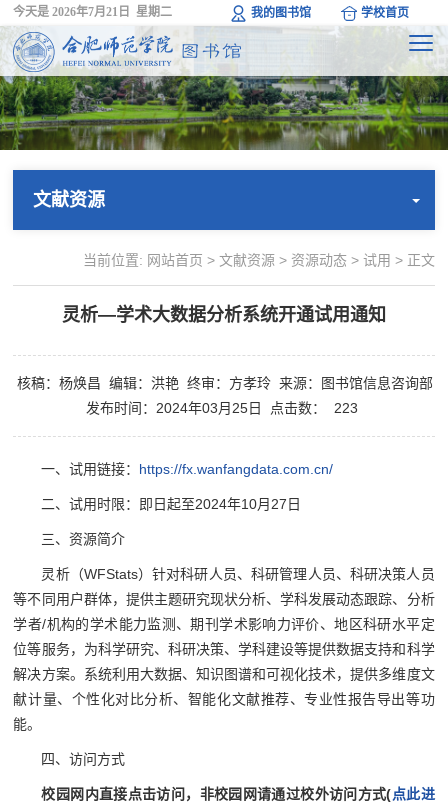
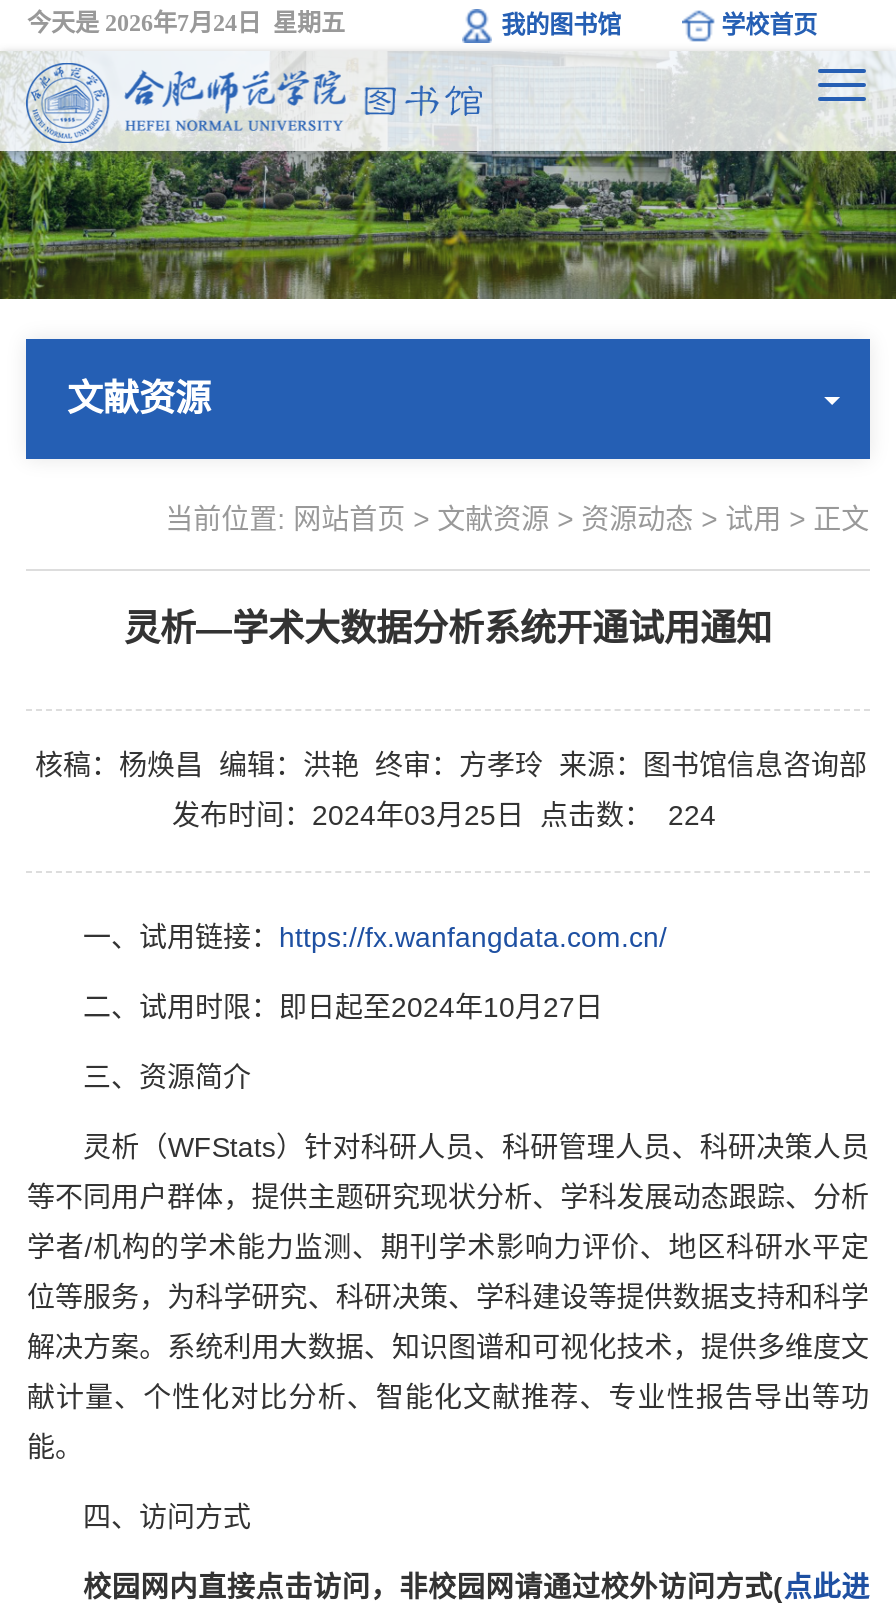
[13,5,172,19] 今天是 2026年7月21日 星期二 -> [27,9,345,37] 今天是 2026年7月24日 星期五
[86,400,358,416] 发布时间：2024年03月25日 点击数： 223 -> [172,799,716,831] 发布时间：2024年03月25日 点击数： 224

